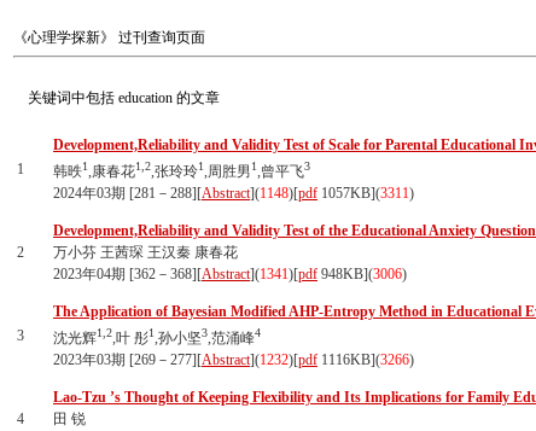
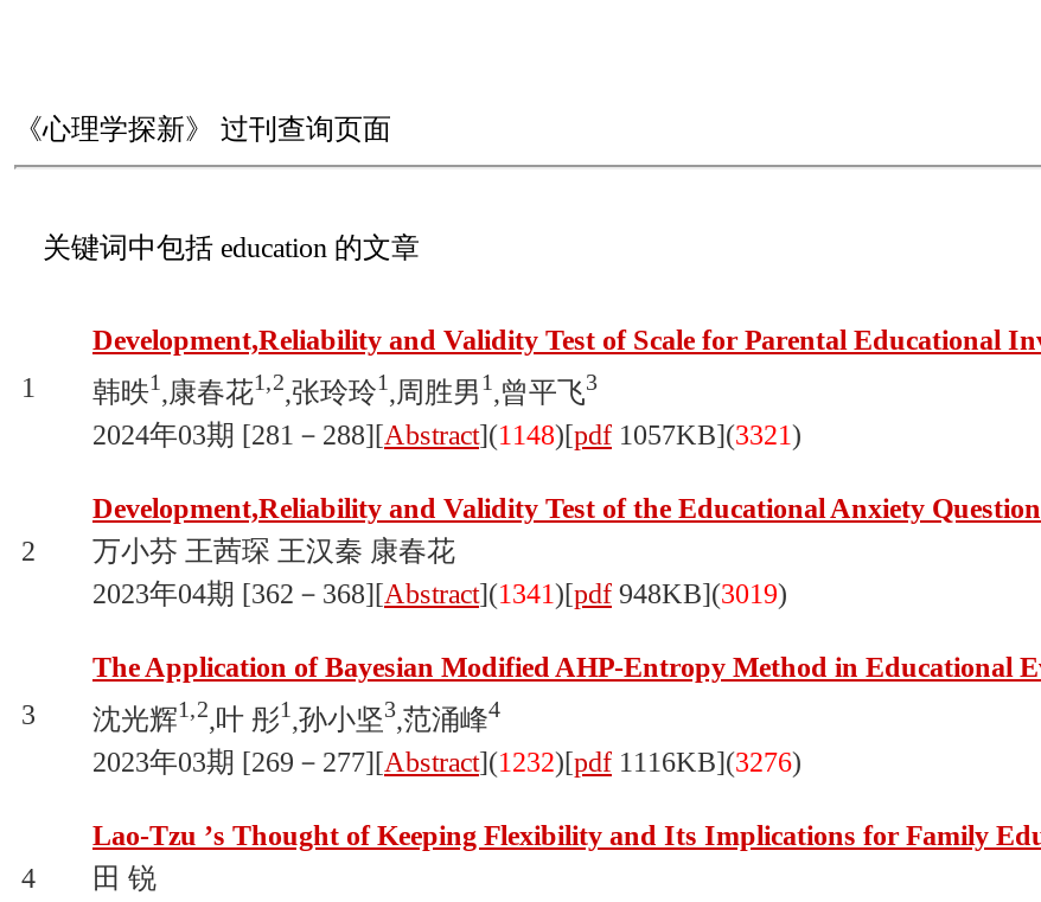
[53,185,414,202] 2024年03期 [281－288][Abstract](1148)[pdf 1057KB](3311) -> [92,418,801,452] 2024年03期 [281－288][Abstract](1148)[pdf 1057KB](3321)
[53,266,407,283] 2023年04期 [362－368][Abstract](1341)[pdf 948KB](3006) -> [92,577,787,610] 2023年04期 [362－368][Abstract](1341)[pdf 948KB](3019)
[53,351,414,368] 2023年03期 [269－277][Abstract](1232)[pdf 1116KB](3266) -> [92,746,801,779] 2023年03期 [269－277][Abstract](1232)[pdf 1116KB](3276)

